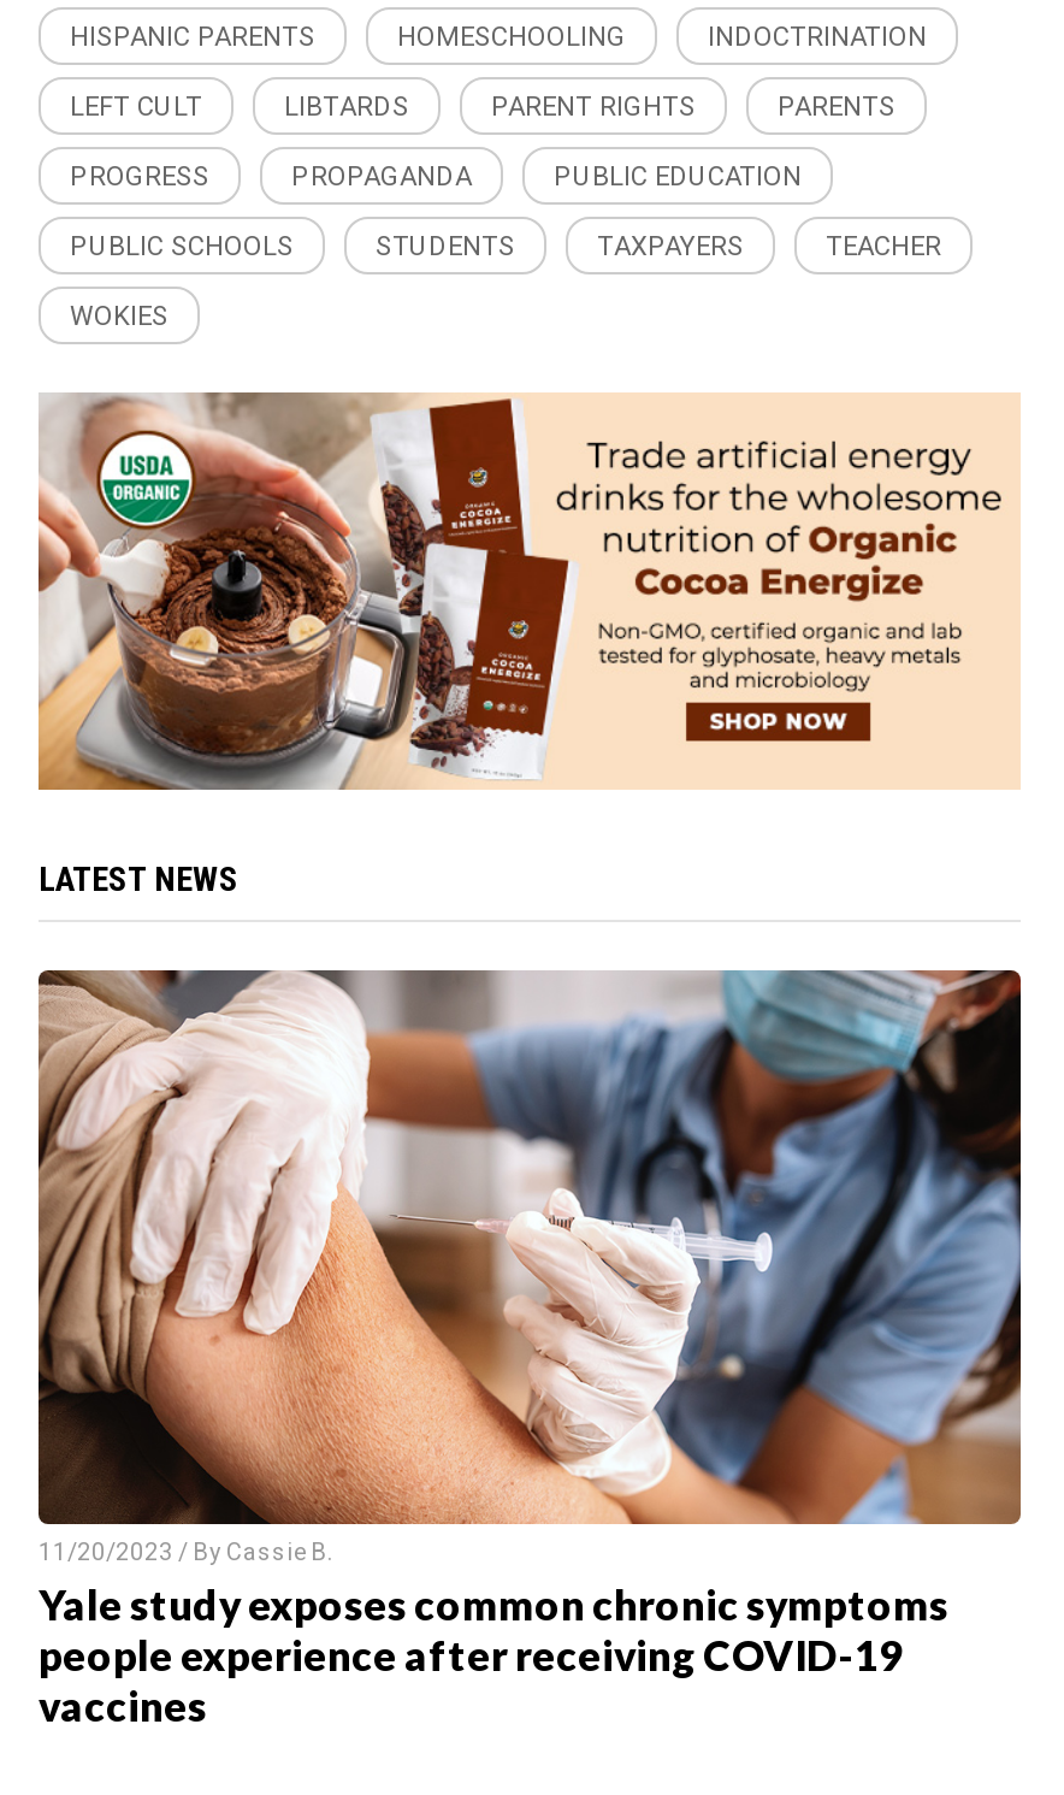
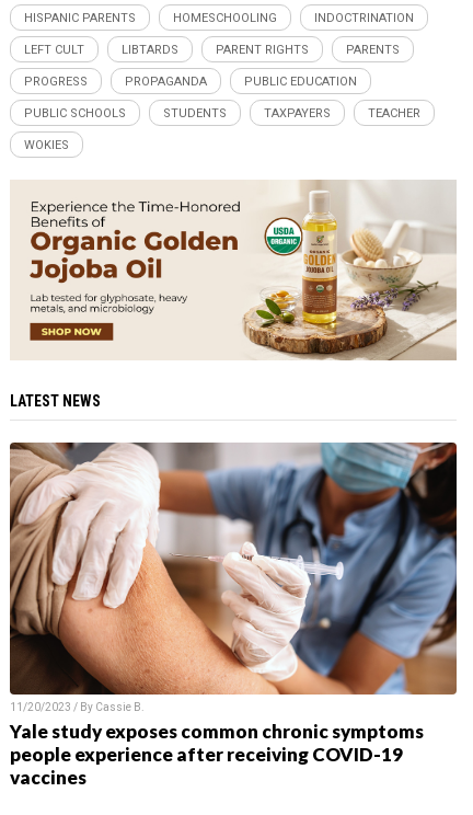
[36,392,1018,792] [image] -> [10,180,457,361] [image]

